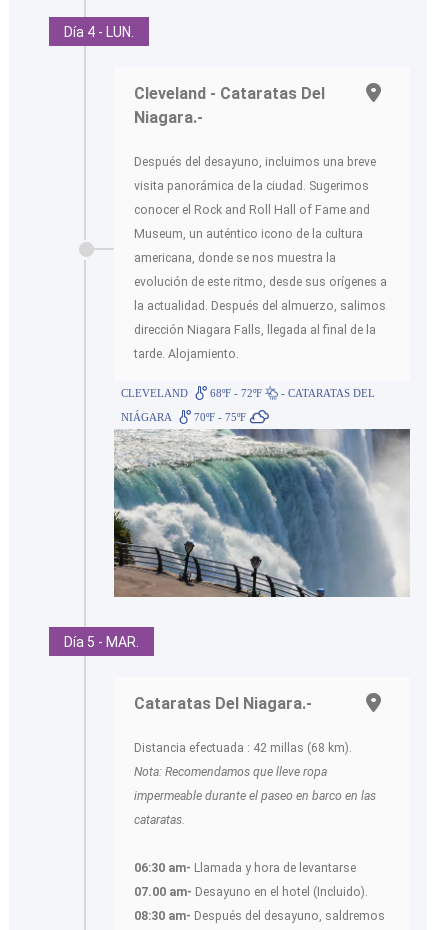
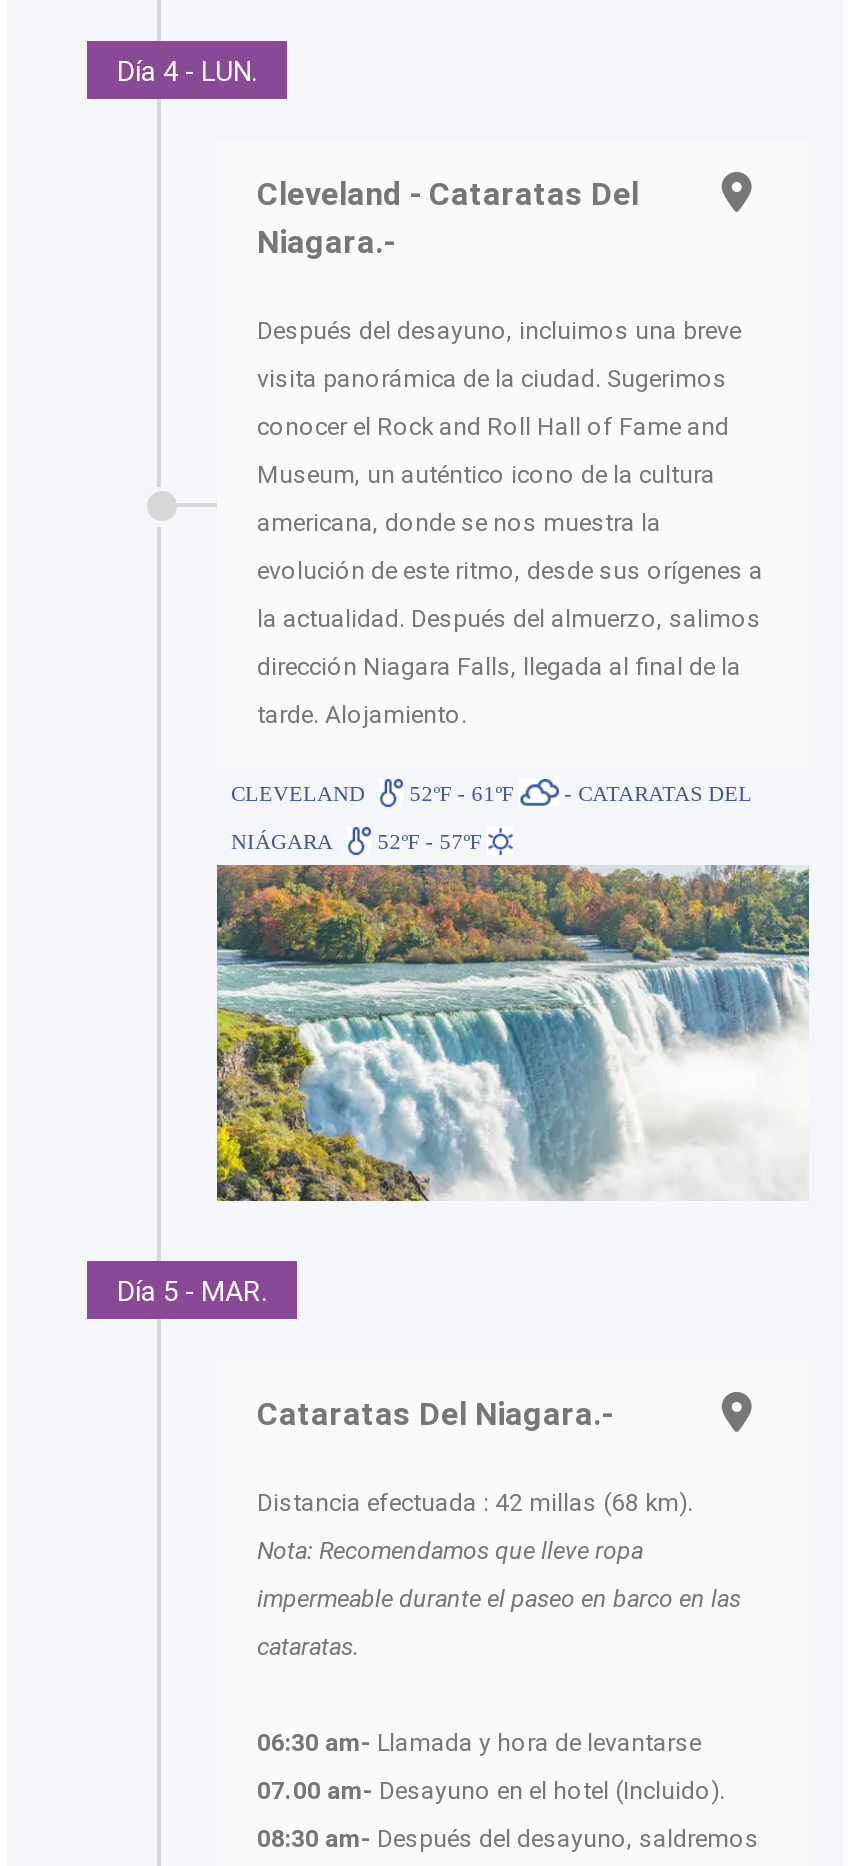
[121,387,375,399] CLEVELAND 68ºF - 72ºF - CATARATAS DEL -> [231,780,752,804] CLEVELAND 52ºF - 61ºF - CATARATAS DEL
[113,410,410,598] [image] -> [215,862,811,1202] [image]
[121,411,249,423] NIÁGARA 70ºF - 75ºF -> [231,828,487,852] NIÁGARA 52ºF - 57ºF

